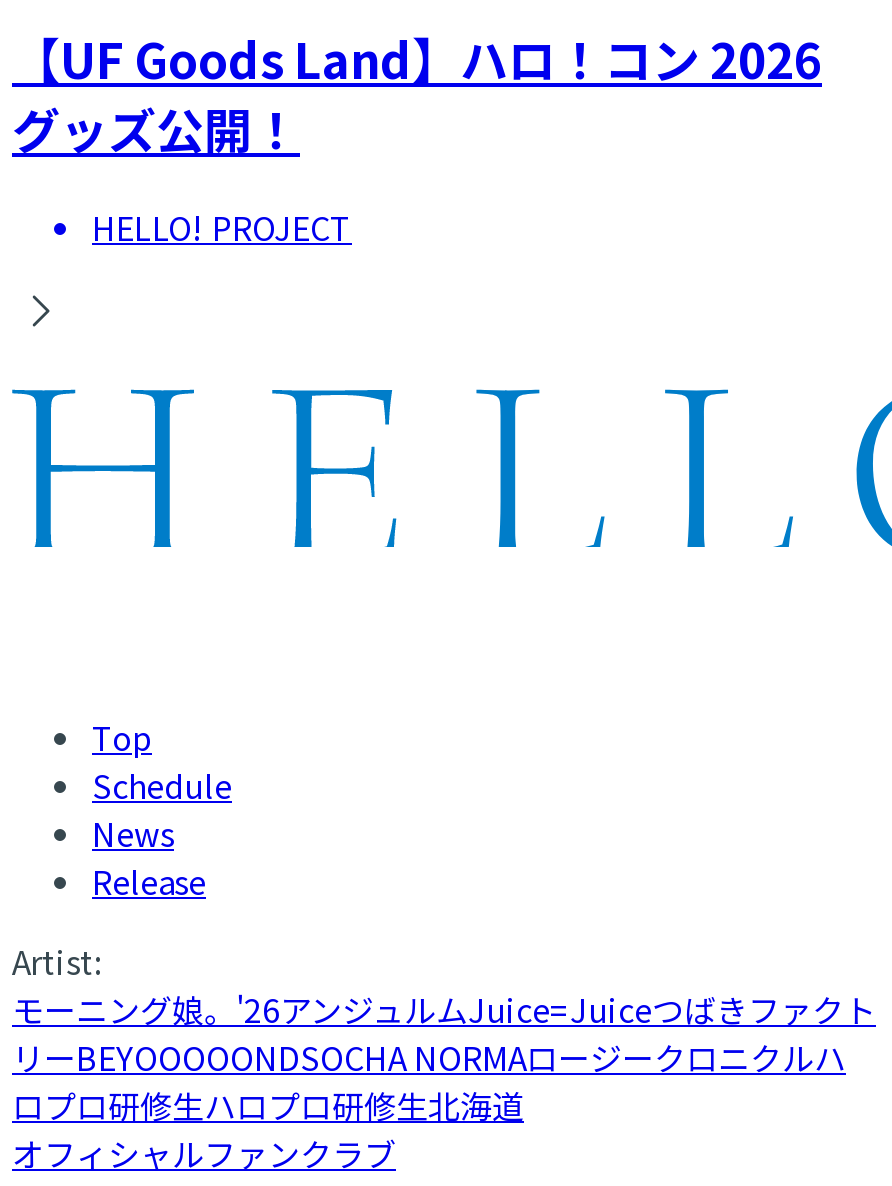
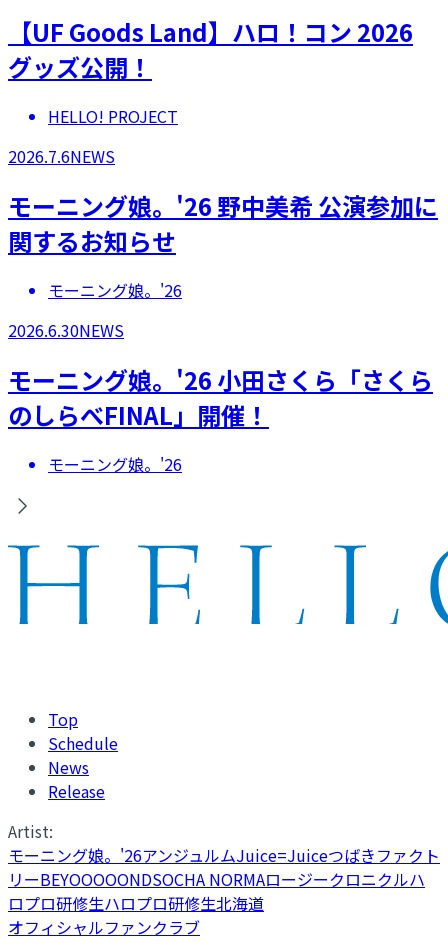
none -> [8,144,438,476] 2026.7.6NEWS | モーニング娘。'26 野中美希 公演参加に | 関するお知らせ | モーニング娘。'26 | 2026.6.30NEWS | モーニング娘。'26 小田さくら「さくら | のしらべFINAL」開催！ | モーニング娘。'26

